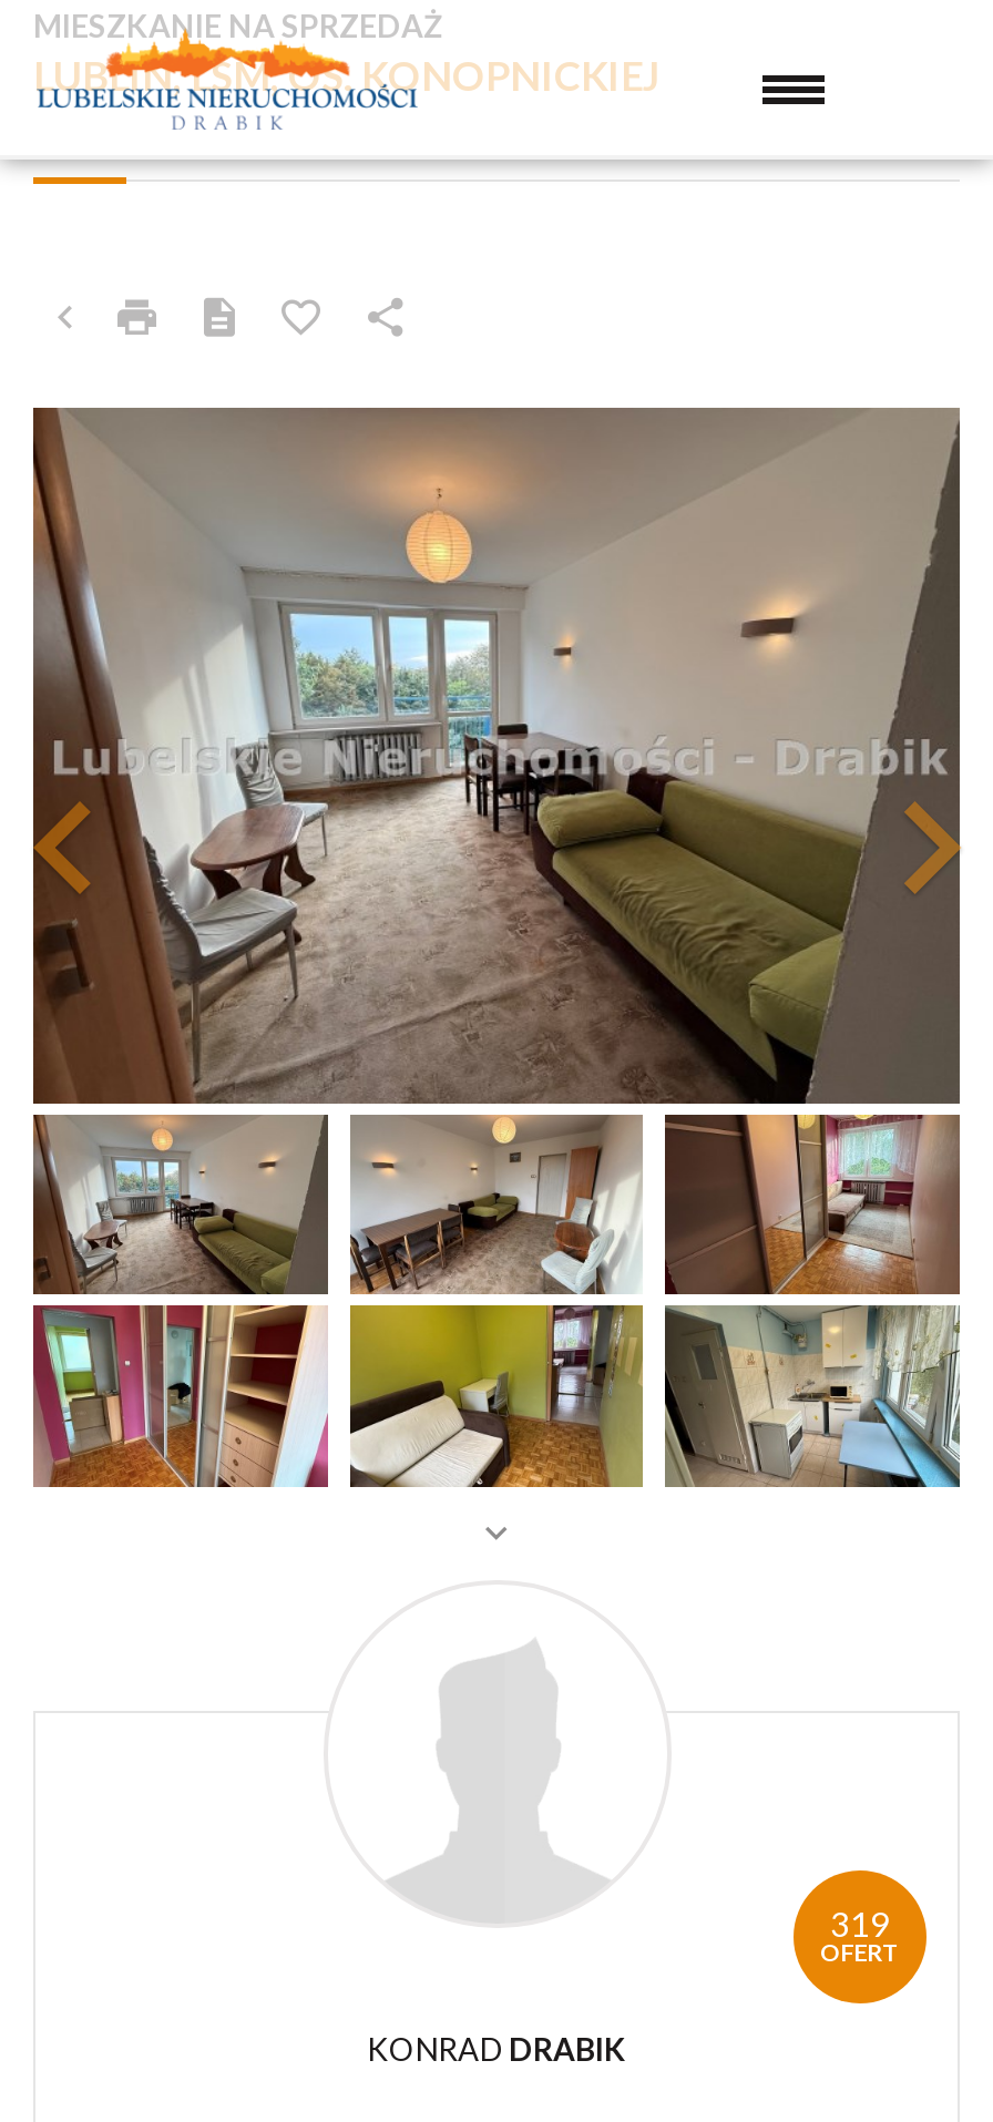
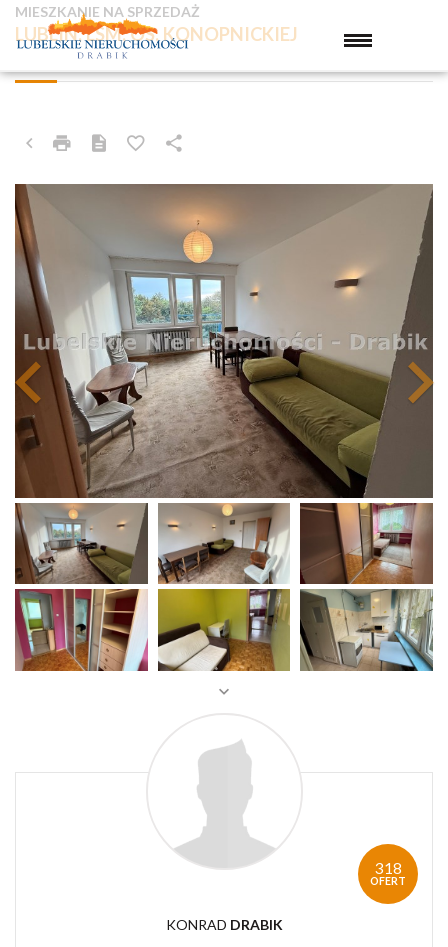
[830,1905,890,1944] 319 -> [374,859,401,877] 318

